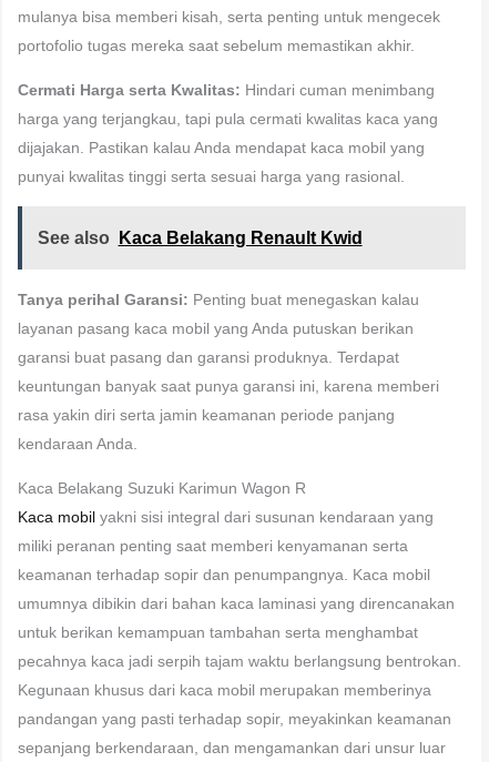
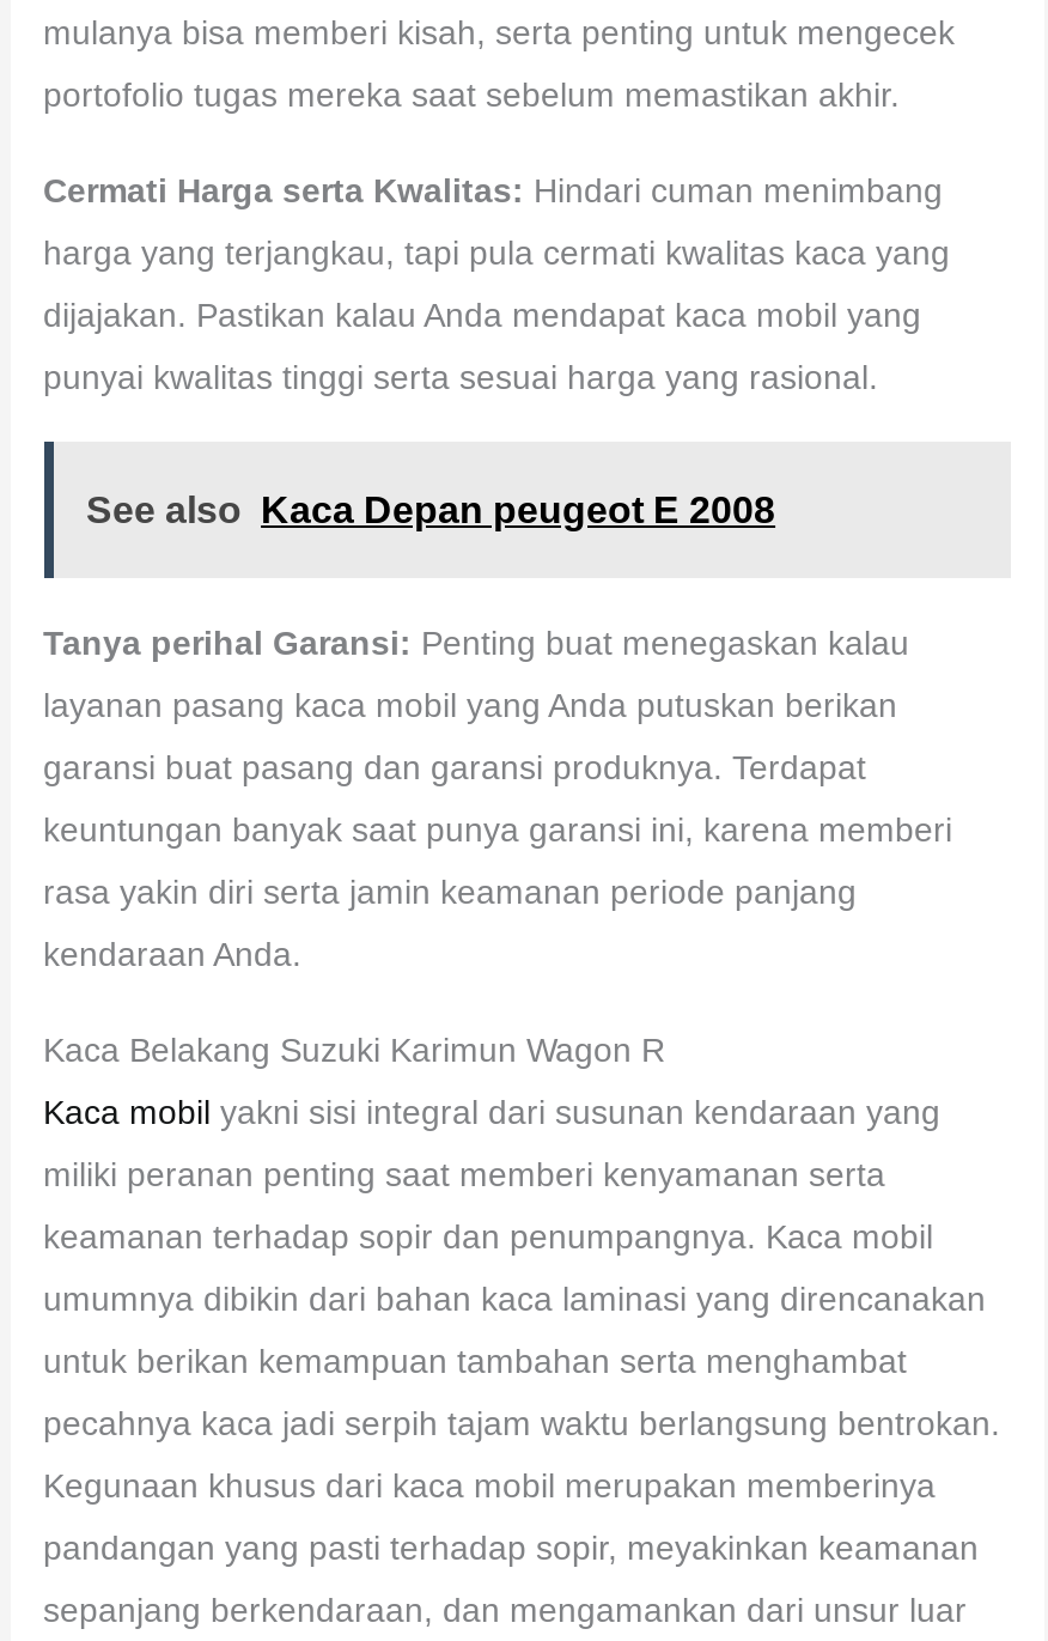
[37,228,362,247] See also Kaca Belakang Renault Kwid -> [86,489,775,530] See also Kaca Depan peugeot E 2008

